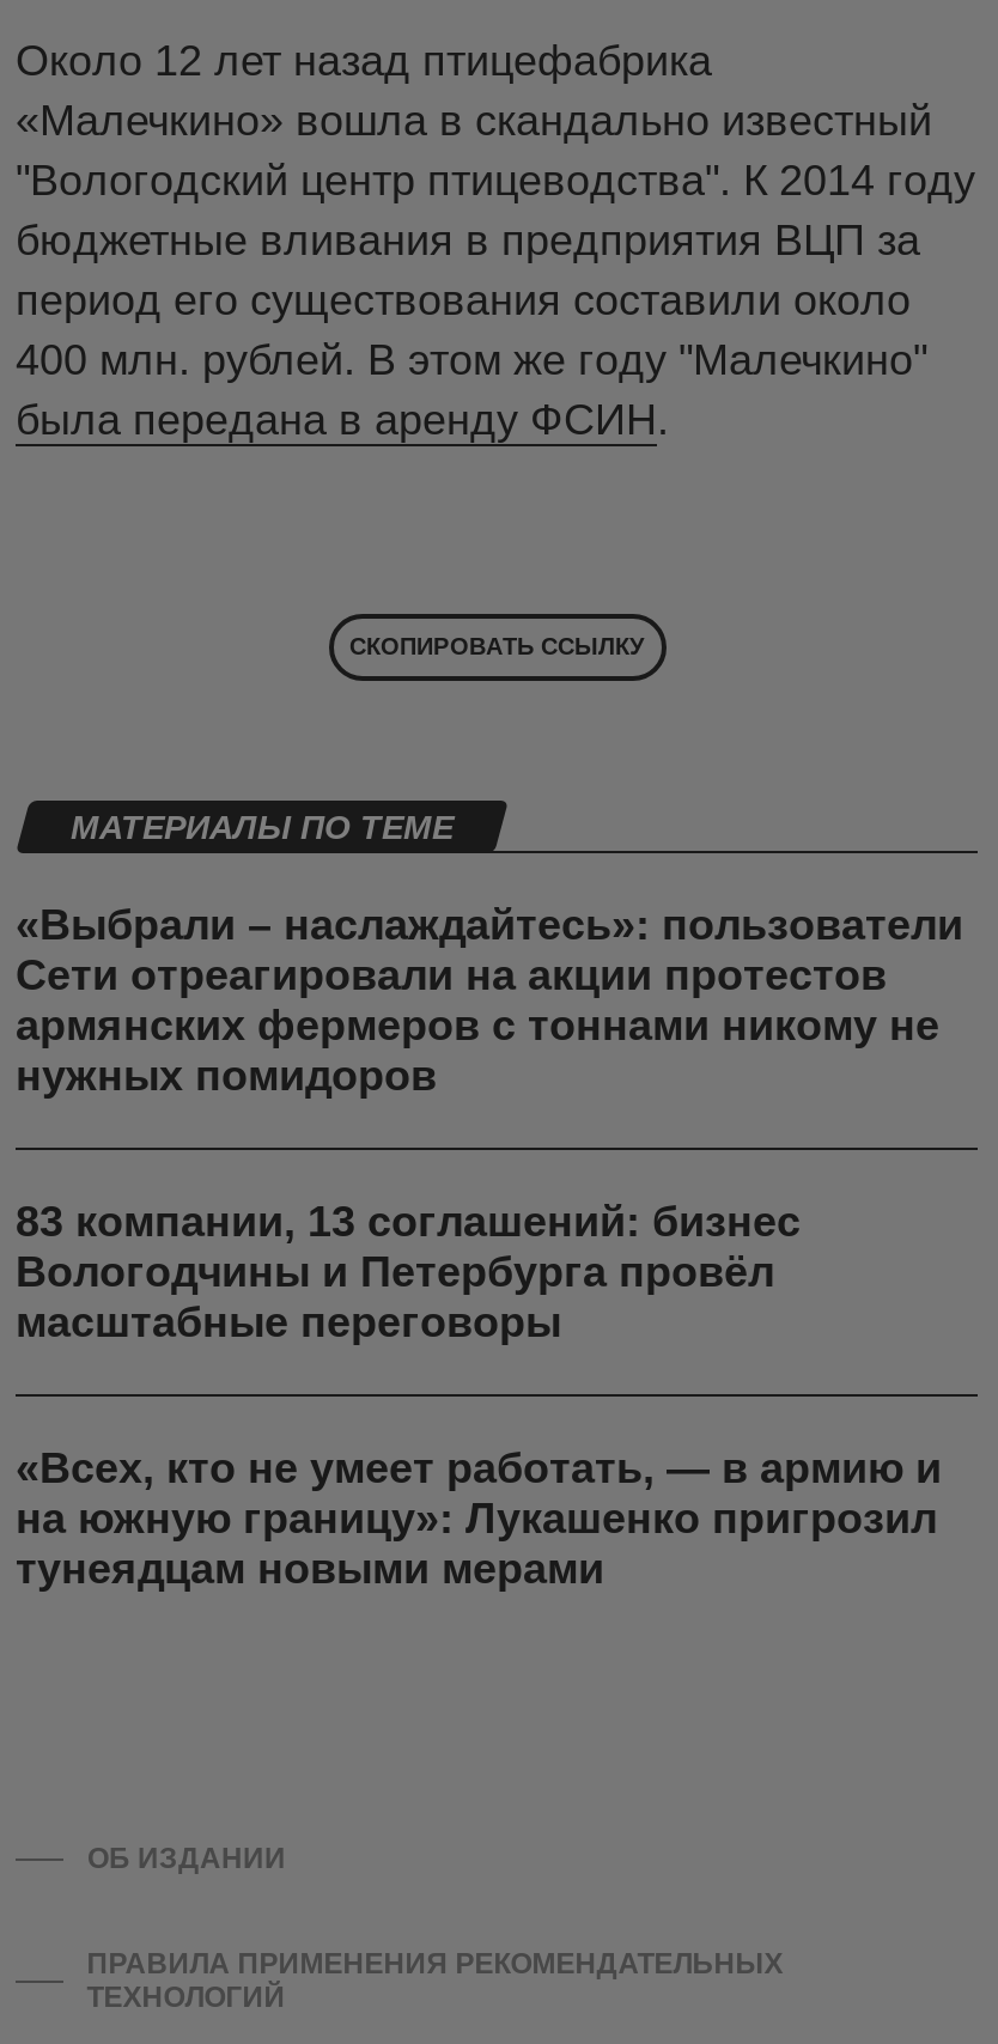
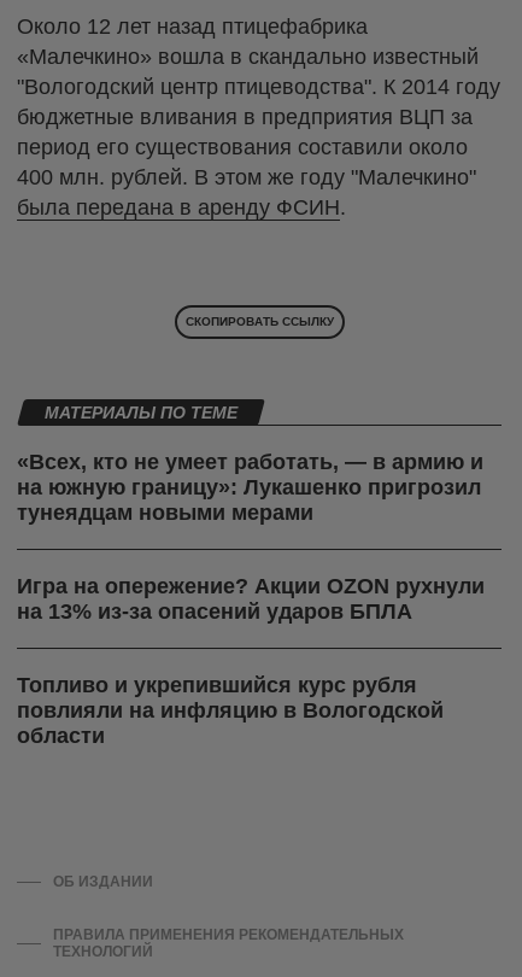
[16,902,963,1347] «Выбрали – наслаждайтесь»: пользователи | Сети отреагировали на акции протестов | армянских фермеров с тоннами никому не | нужных помидоров | 83 компании, 13 соглашений: бизнес | Вологодчины и Петербурга провёл | масштабные переговоры -> none
moved [16,1445,942,1594] -> [17,450,483,525]: «Всех, кто не умеет работать, — в армию и | на южную границу»: Лукашенко пригрозил | тунеядцам новыми мерами
none -> [17,575,485,748] Игра на опережение? Акции OZON рухнули | на 13% из-за опасений ударов БПЛА | Топливо и укрепившийся курс рубля | повлияли на инфляцию в Вологодской | области

